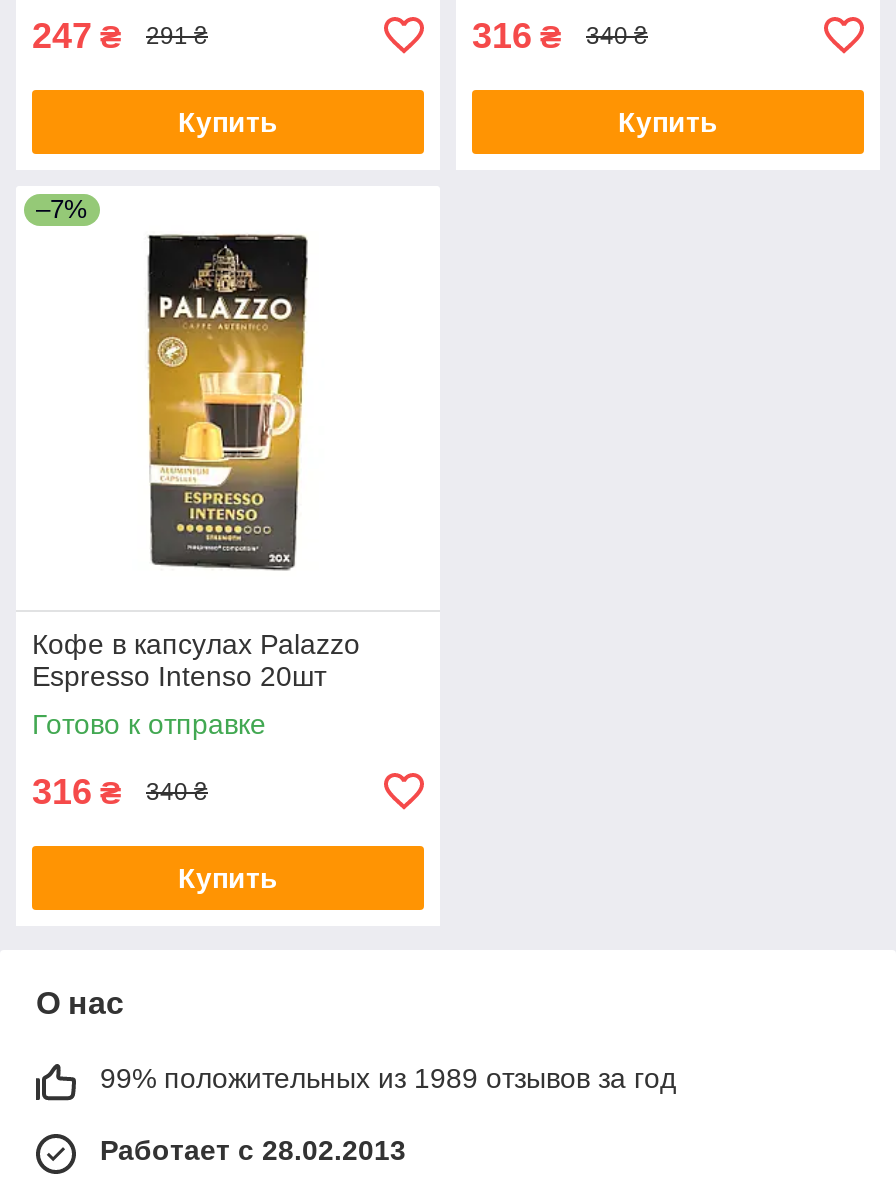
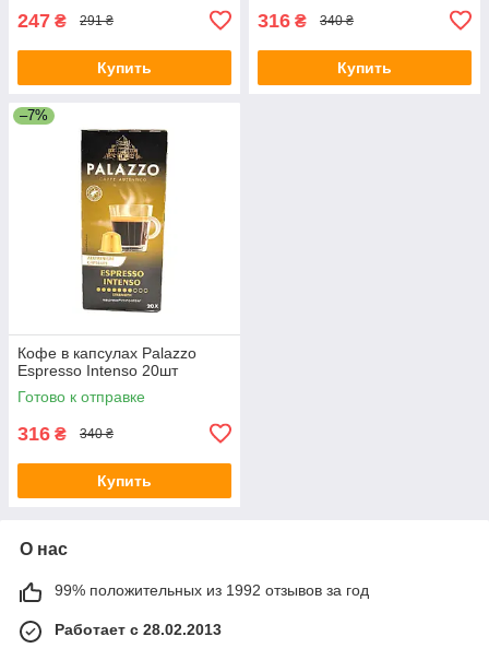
[100,1062,676,1094] 99% положительных из 1989 отзывов за год -> [55,581,369,599] 99% положительных из 1992 отзывов за год

